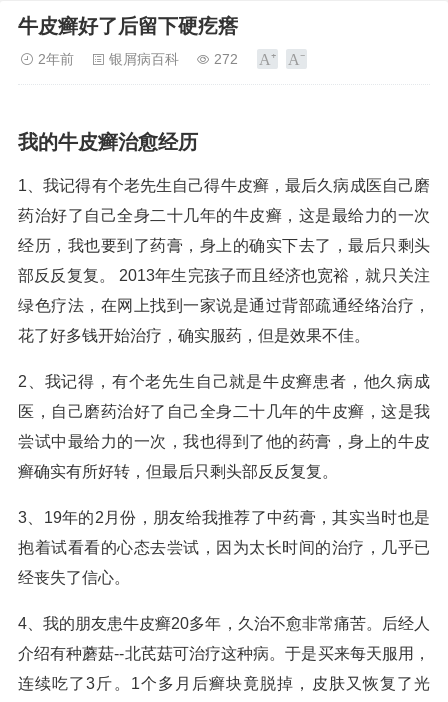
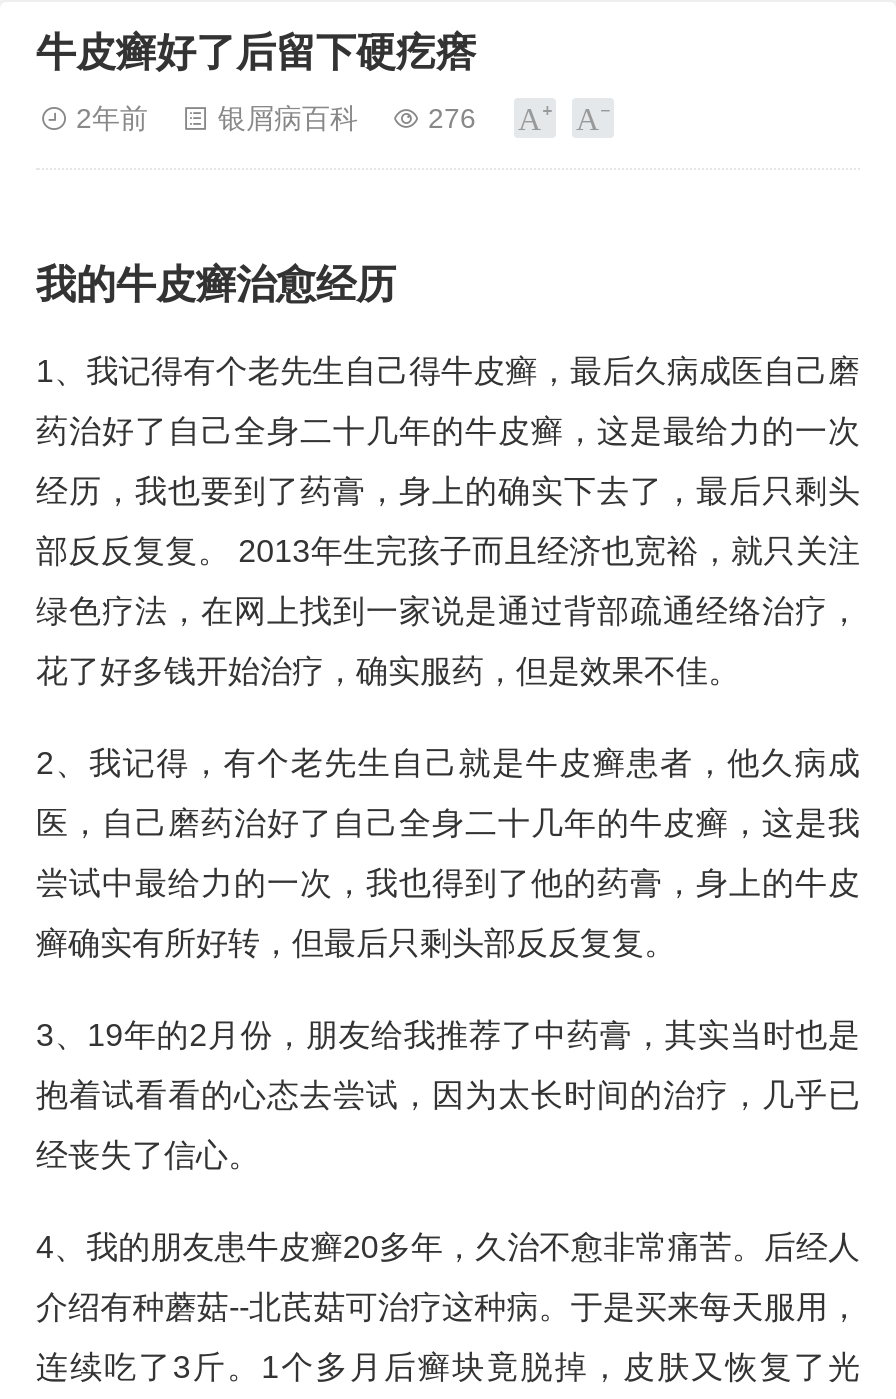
[214,51,238,67] 272 -> [428,102,476,134] 276

